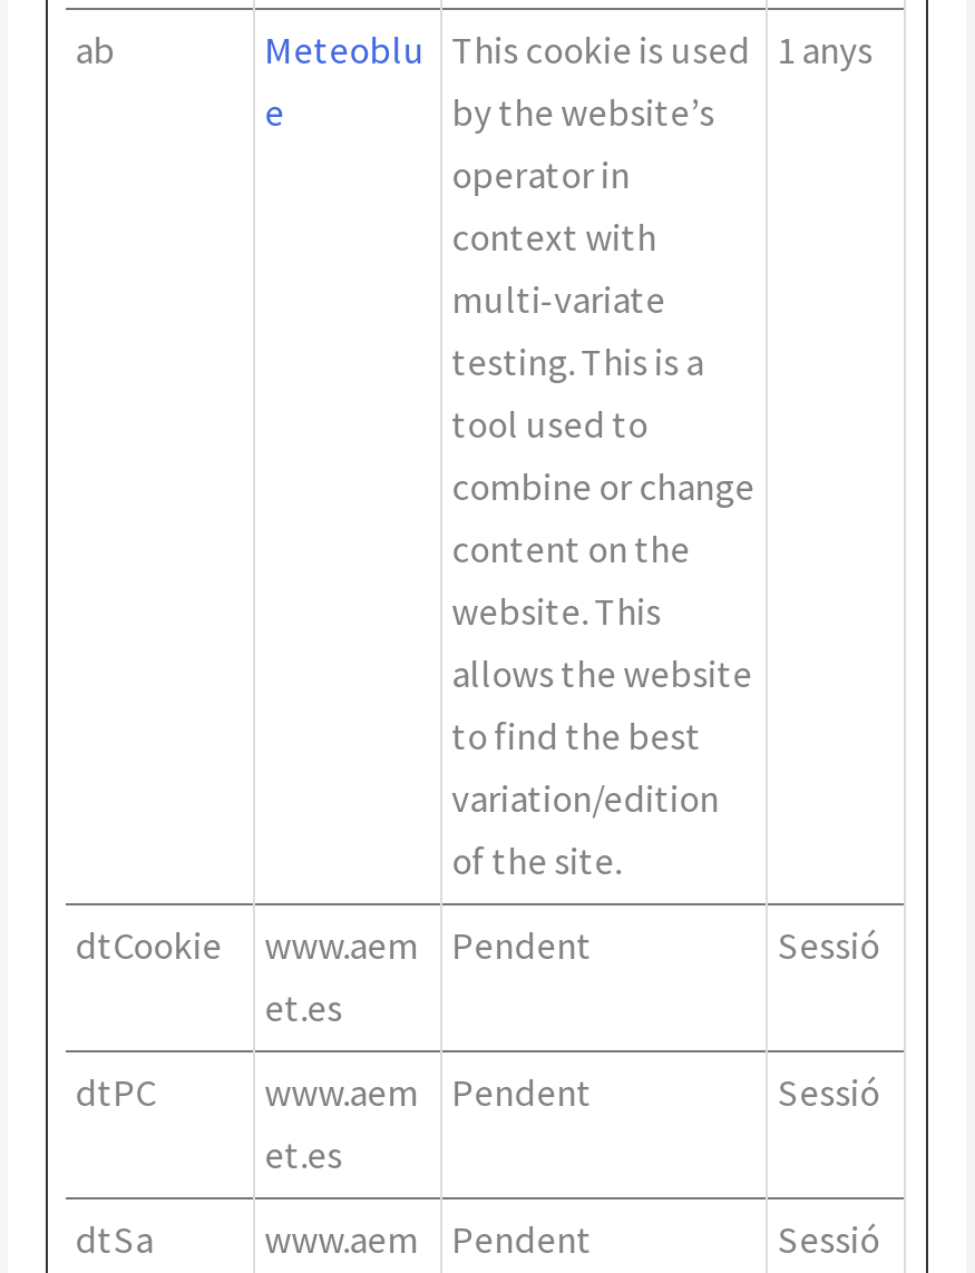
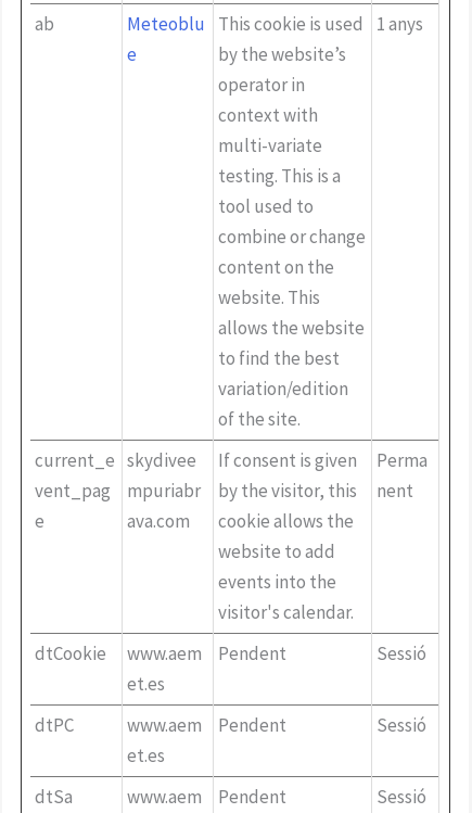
none -> [35,449,115,533] current_e | vent_pag | e
none -> [127,449,201,533] skydivee | mpuriabr | ava.com
none -> [218,449,357,625] If consent is given | by the visitor, this | cookie allows the | website to add | events into the | visitor's calendar.
none -> [377,449,428,503] Perma | nent

